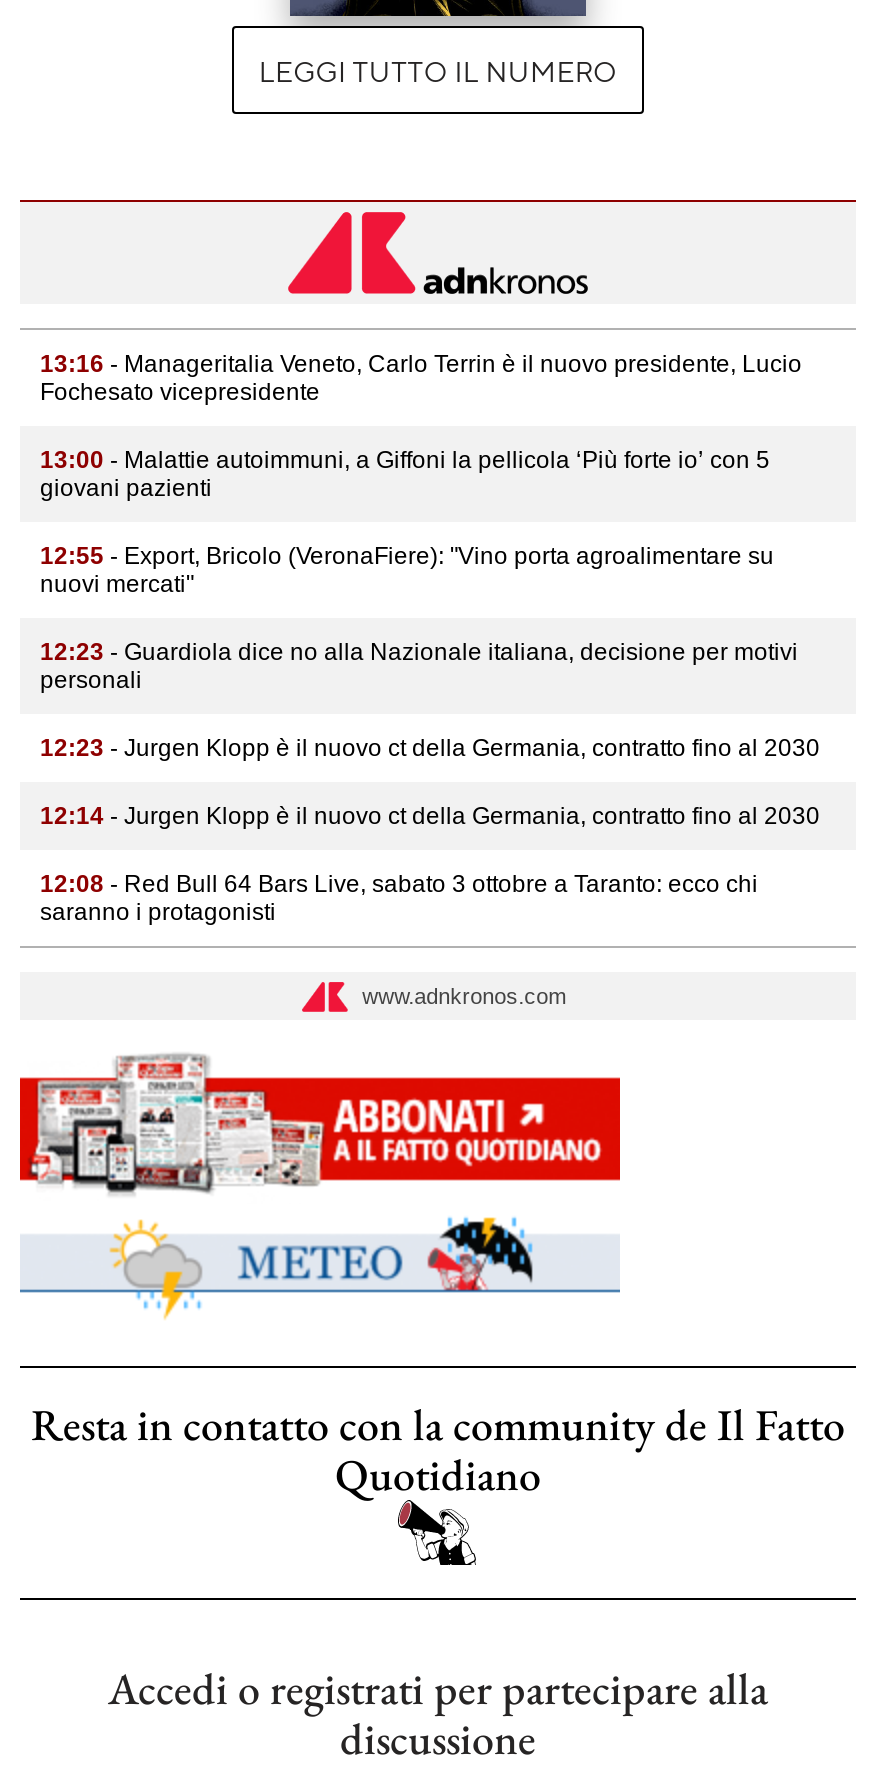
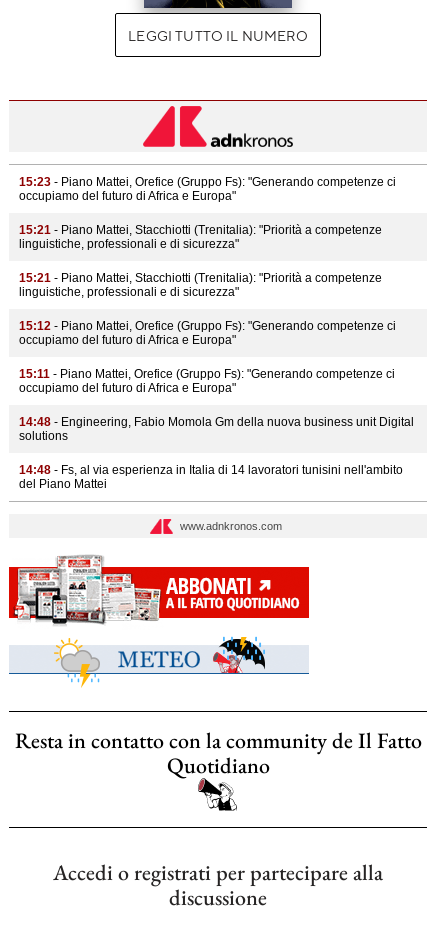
[40,350,802,406] 13:16 - Manageritalia Veneto, Carlo Terrin è il nuovo presidente, Lucio | Fochesato vicepresidente -> [19,175,396,203] 15:23 - Piano Mattei, Orefice (Gruppo Fs): "Generando competenze ci | occupiamo del futuro di Africa e Europa"
[40,446,770,502] 13:00 - Malattie autoimmuni, a Giffoni la pellicola ‘Più forte io’ con 5 | giovani pazienti -> [19,223,382,251] 15:21 - Piano Mattei, Stacchiotti (Trenitalia): "Priorità a competenze | linguistiche, professionali e di sicurezza"
[40,542,774,598] 12:55 - Export, Bricolo (VeronaFiere): "Vino porta agroalimentare su | nuovi mercati" -> [19,271,382,299] 15:21 - Piano Mattei, Stacchiotti (Trenitalia): "Priorità a competenze | linguistiche, professionali e di sicurezza"
[40,638,798,694] 12:23 - Guardiola dice no alla Nazionale italiana, decisione per motivi | personali -> [19,319,396,347] 15:12 - Piano Mattei, Orefice (Gruppo Fs): "Generando competenze ci | occupiamo del futuro di Africa e Europa"
[40,734,820,762] 12:23 - Jurgen Klopp è il nuovo ct della Germania, contratto fino al 2030 -> [19,367,395,395] 15:11 - Piano Mattei, Orefice (Gruppo Fs): "Generando competenze ci | occupiamo del futuro di Africa e Europa"
[40,802,820,830] 12:14 - Jurgen Klopp è il nuovo ct della Germania, contratto fino al 2030 -> [19,415,414,443] 14:48 - Engineering, Fabio Momola Gm della nuova business unit Digital | solutions
[40,870,758,926] 12:08 - Red Bull 64 Bars Live, sabato 3 ottobre a Taranto: ecco chi | saranno i protagonisti -> [19,463,403,491] 14:48 - Fs, al via esperienza in Italia di 14 lavoratori tunisini nell'ambito | del Piano Mattei

